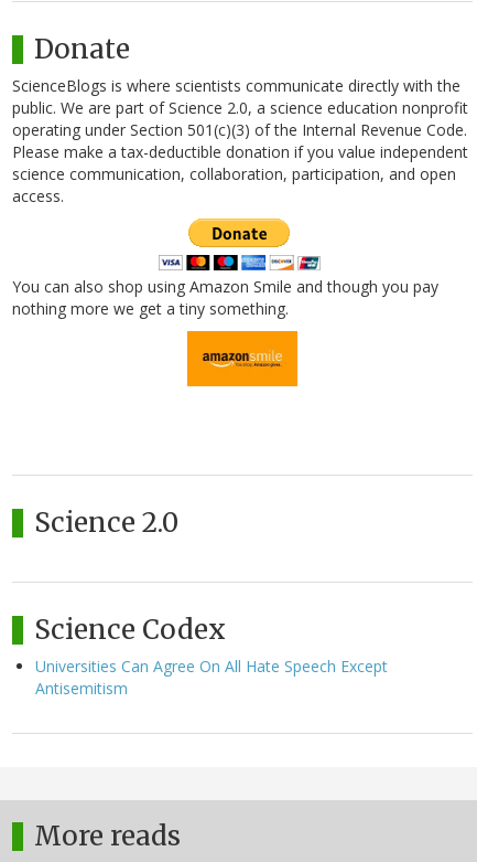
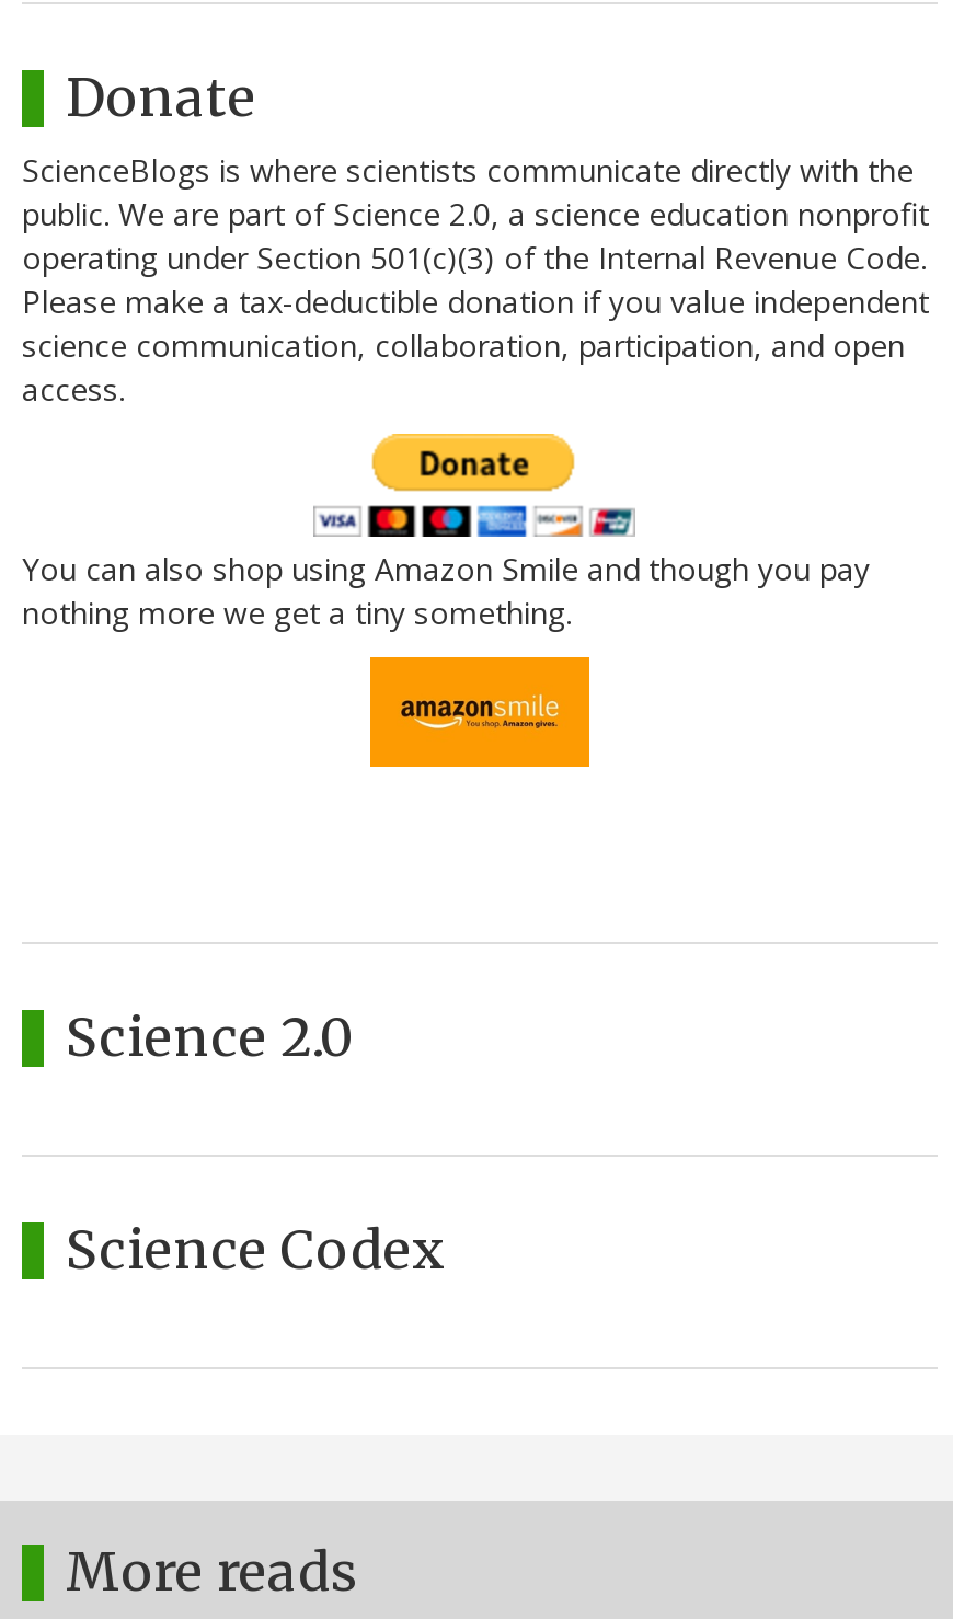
[35,655,388,698] Universities Can Agree On All Hate Speech Except | Antisemitism -> none

